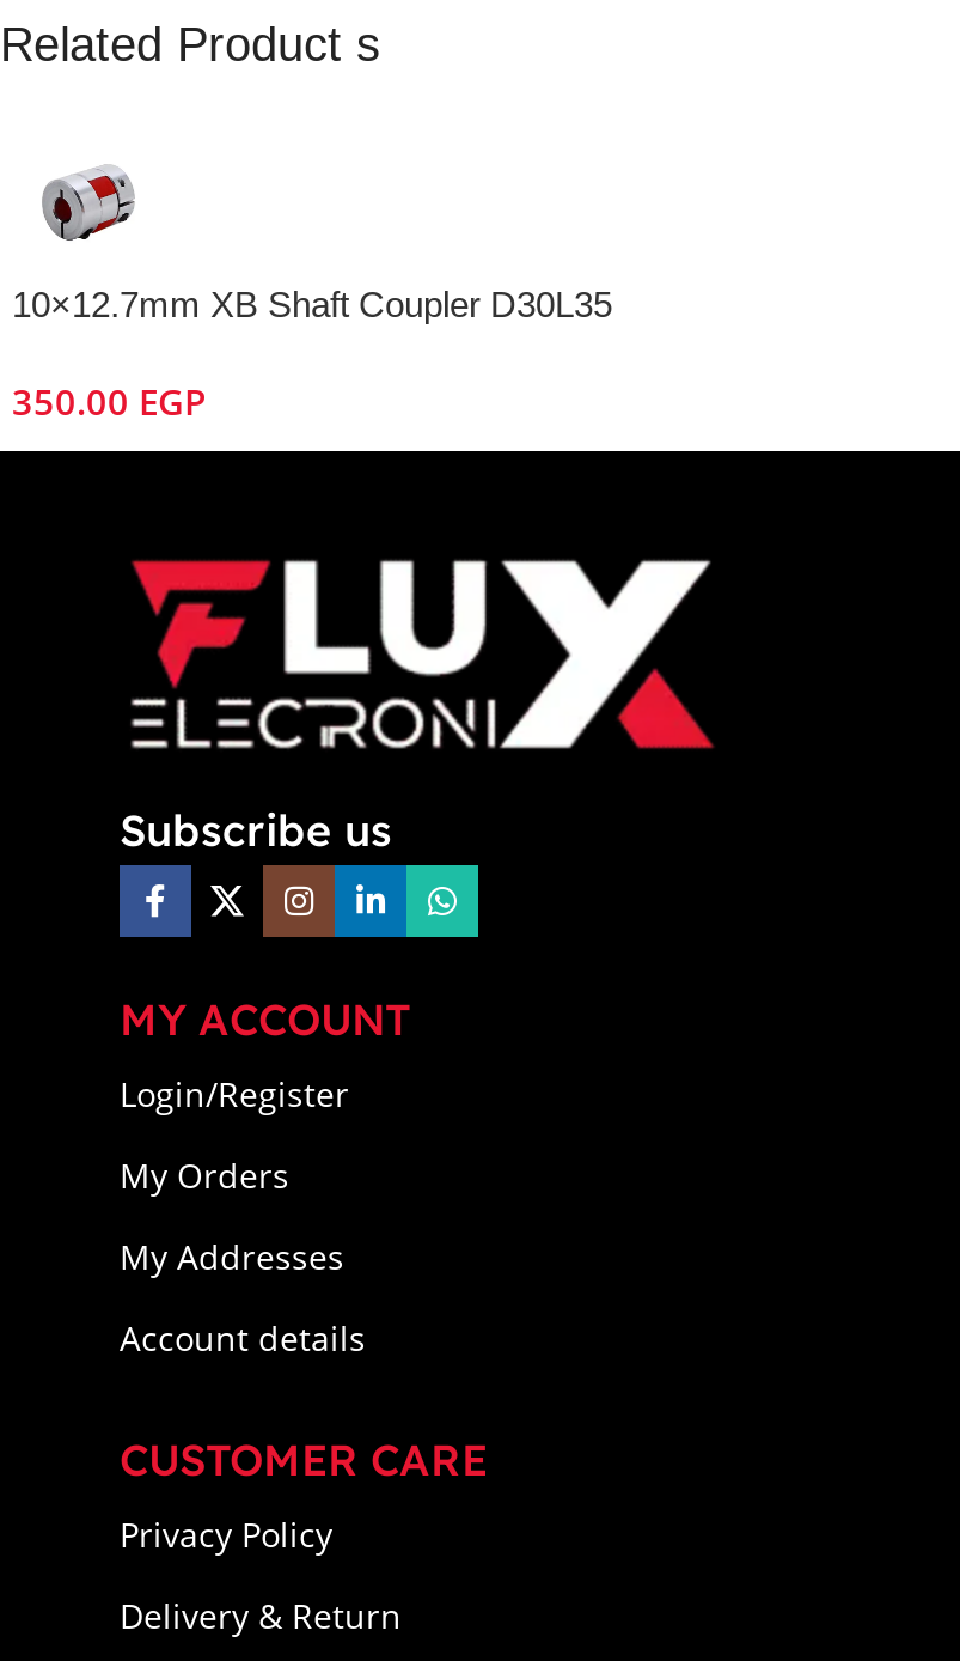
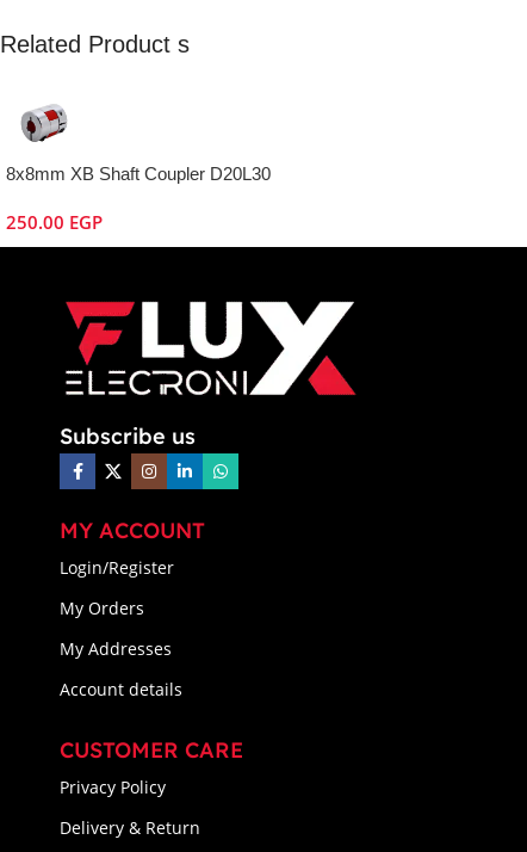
[12,284,612,325] 10×12.7mm XB Shaft Coupler D30L35 -> [6,164,271,184] 8x8mm XB Shaft Coupler D20L30
[12,378,206,426] 350.00 EGP -> [6,210,103,234] 250.00 EGP

